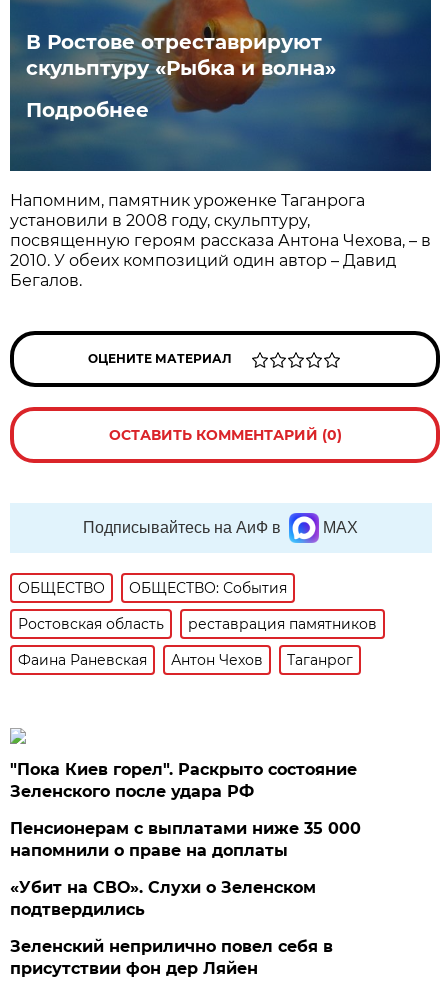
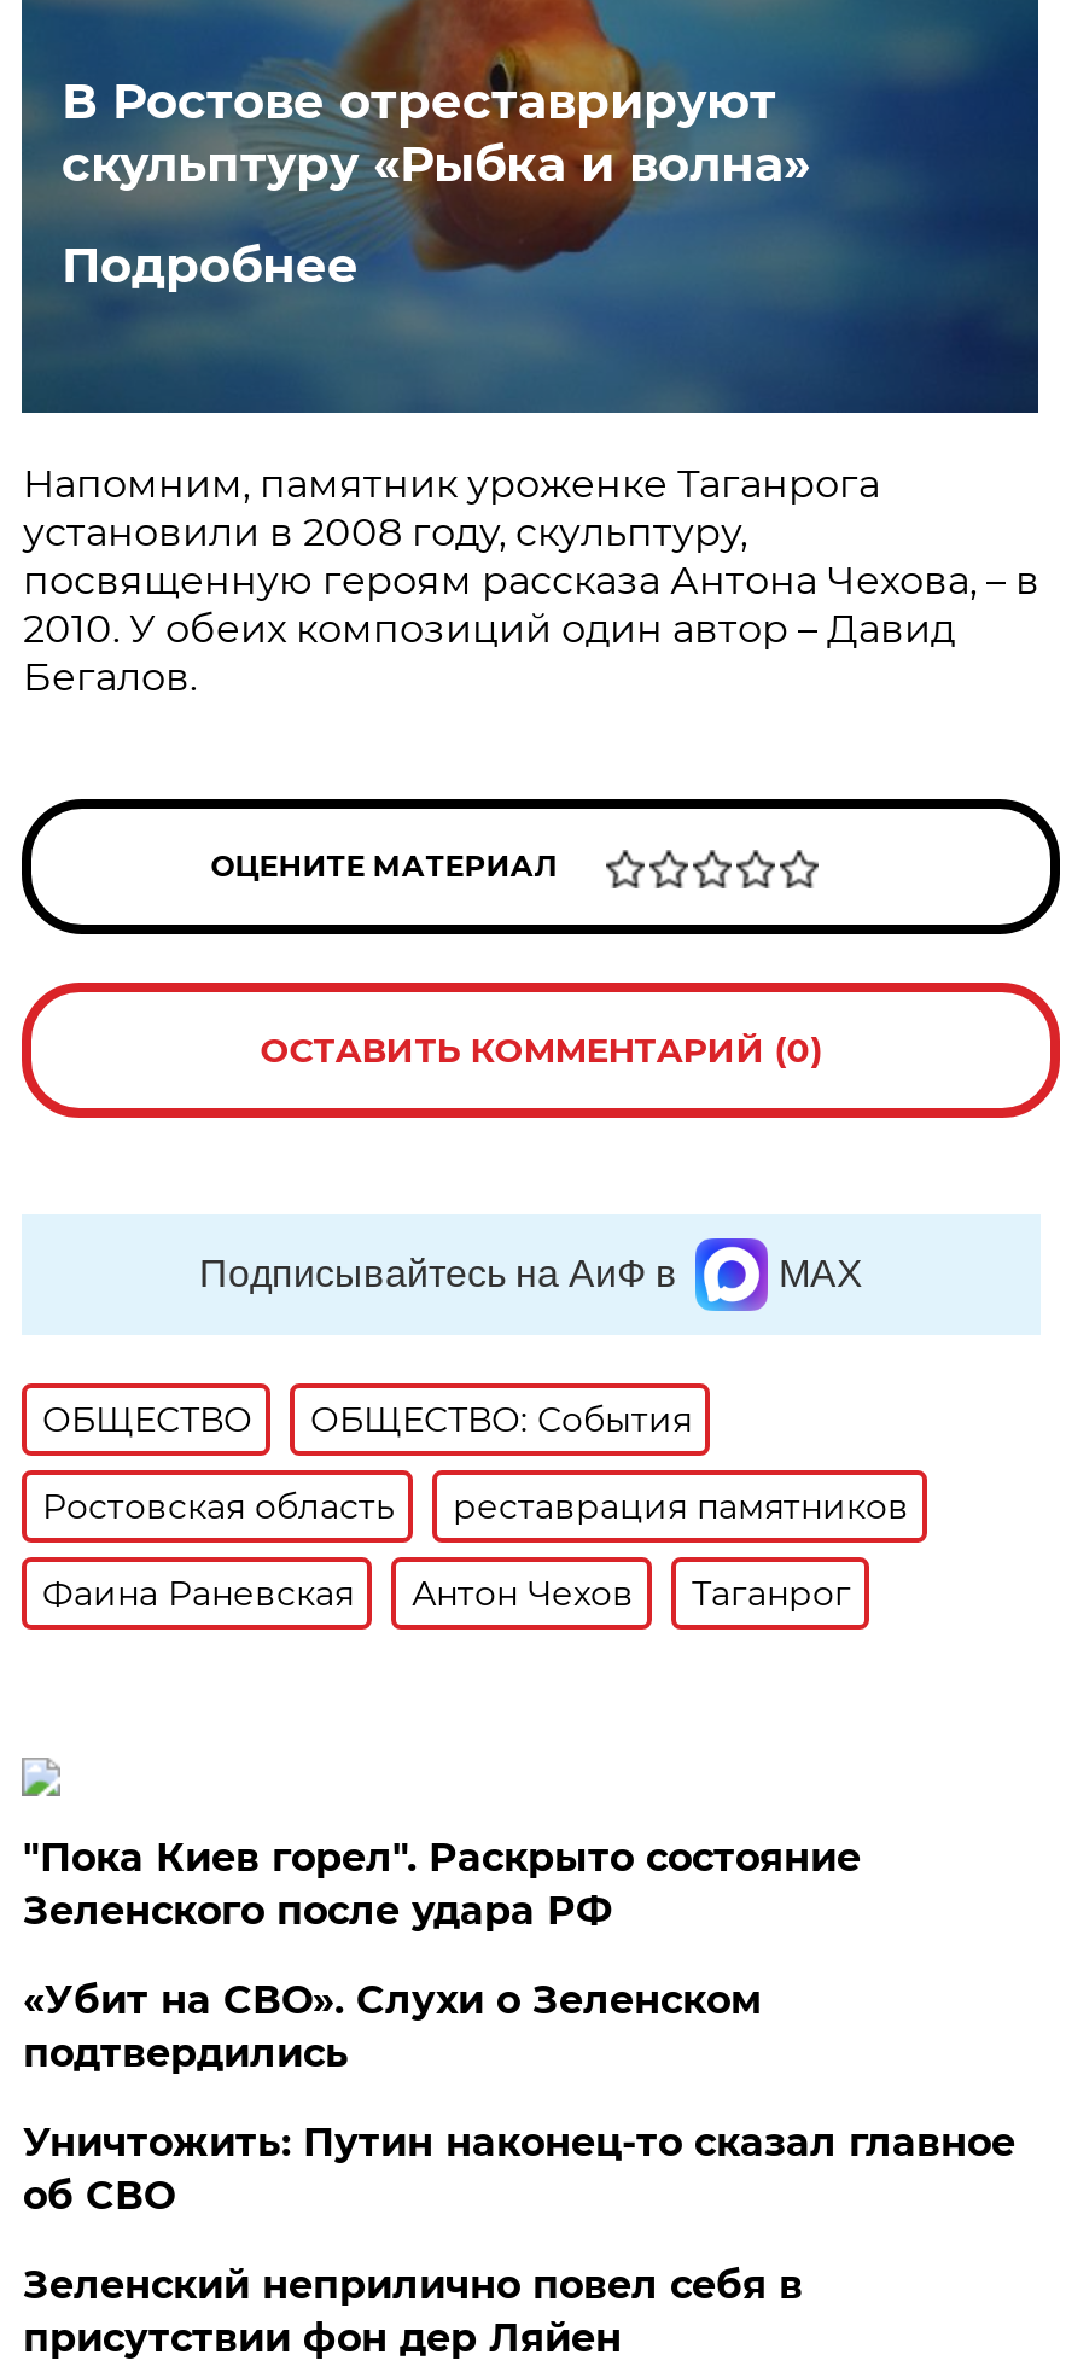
[10,819,361,860] Пенсионерам с выплатами ниже 35 000 | напомнили о праве на доплаты -> none
moved [10,878,316,919] -> [23,1977,762,2076]: «Убит на СВО». Слухи о Зеленском | подтвердились
none -> [23,2119,1015,2218] Уничтожить: Путин наконец-то сказал главное | об СВО

